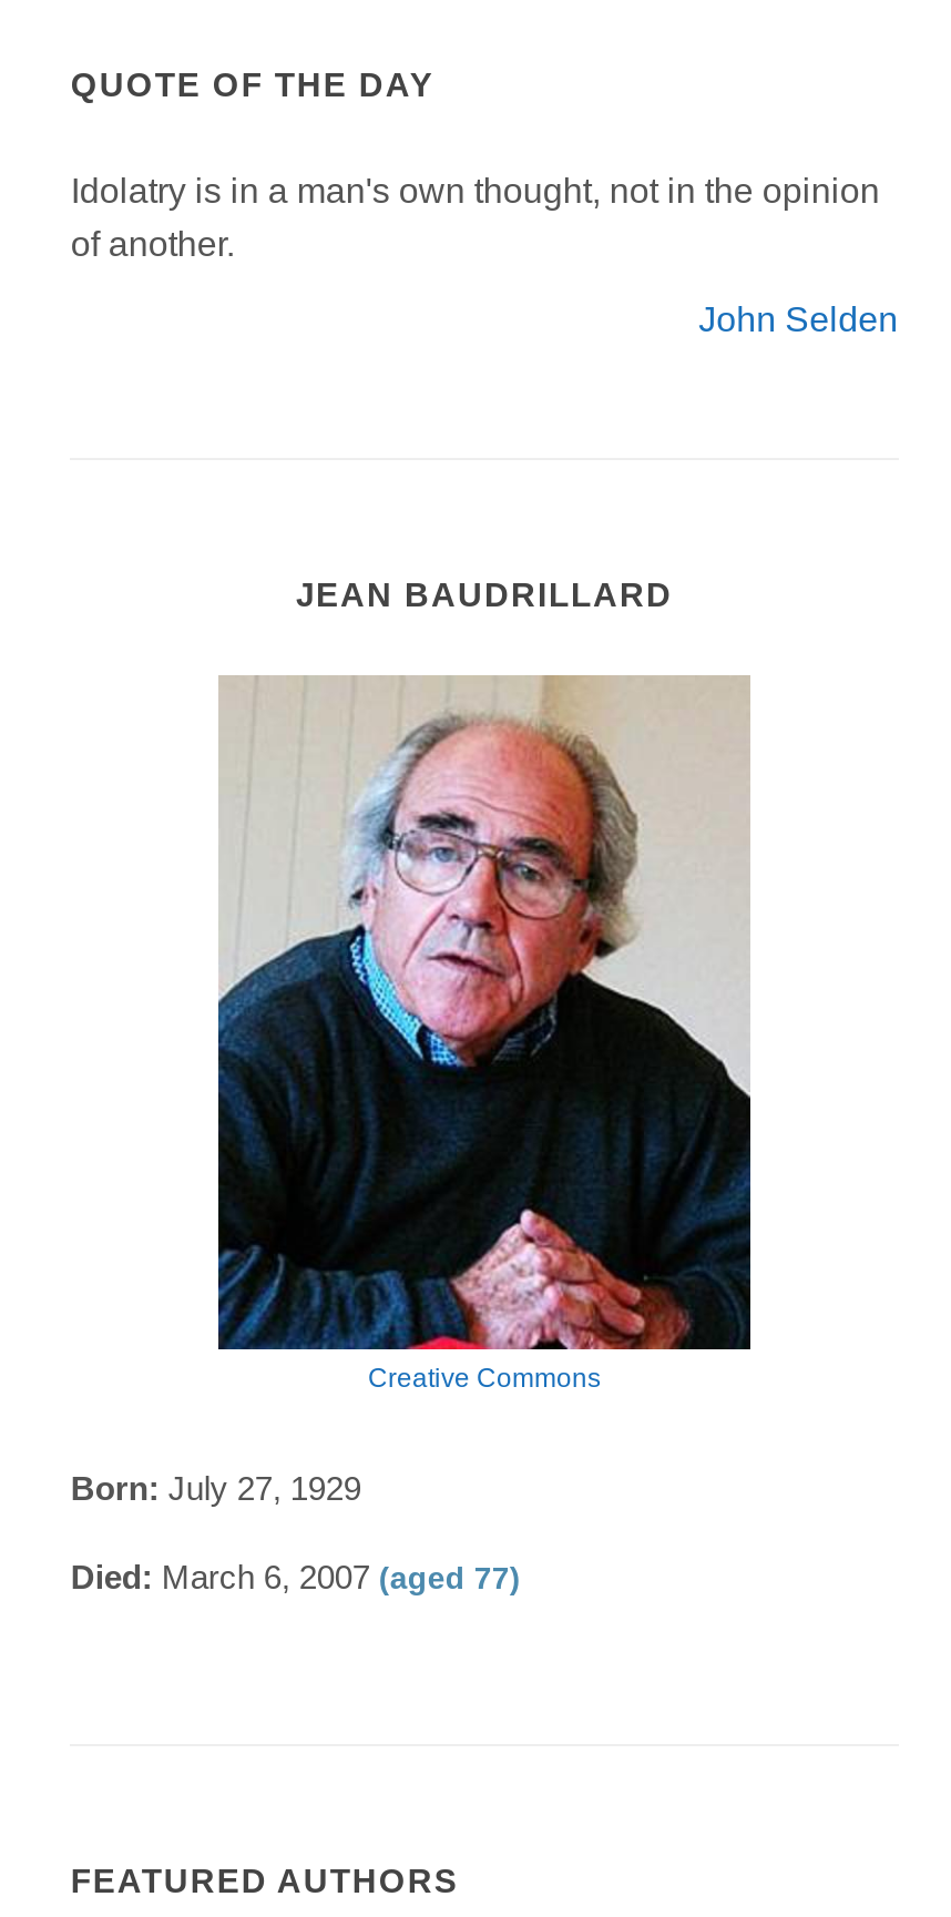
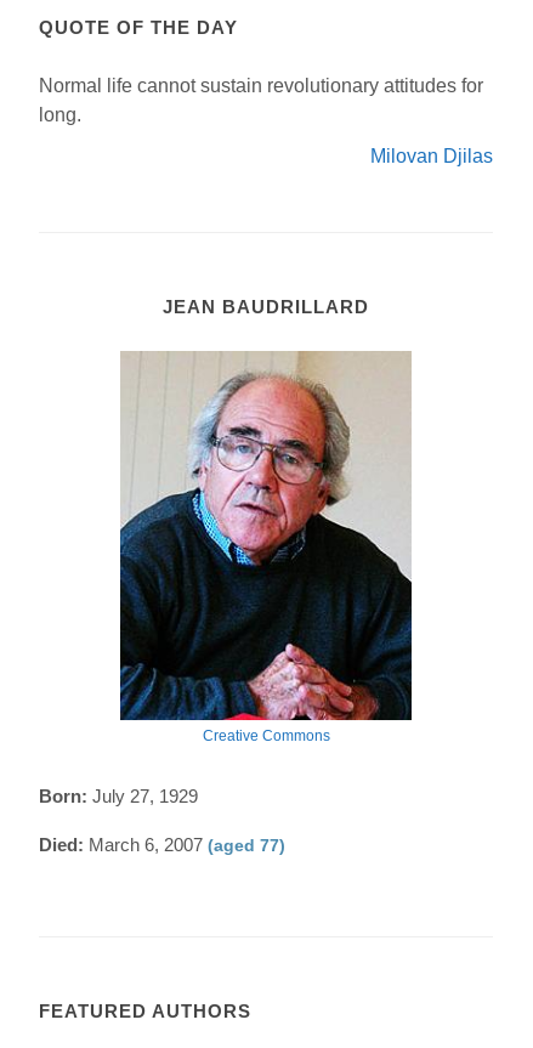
[71,171,880,262] Idolatry is in a man's own thought, not in the opinion | of another. -> [39,75,484,125] Normal life cannot sustain revolutionary attitudes for | long.
[699,300,898,337] John Selden -> [370,145,492,166] Milovan Djilas

